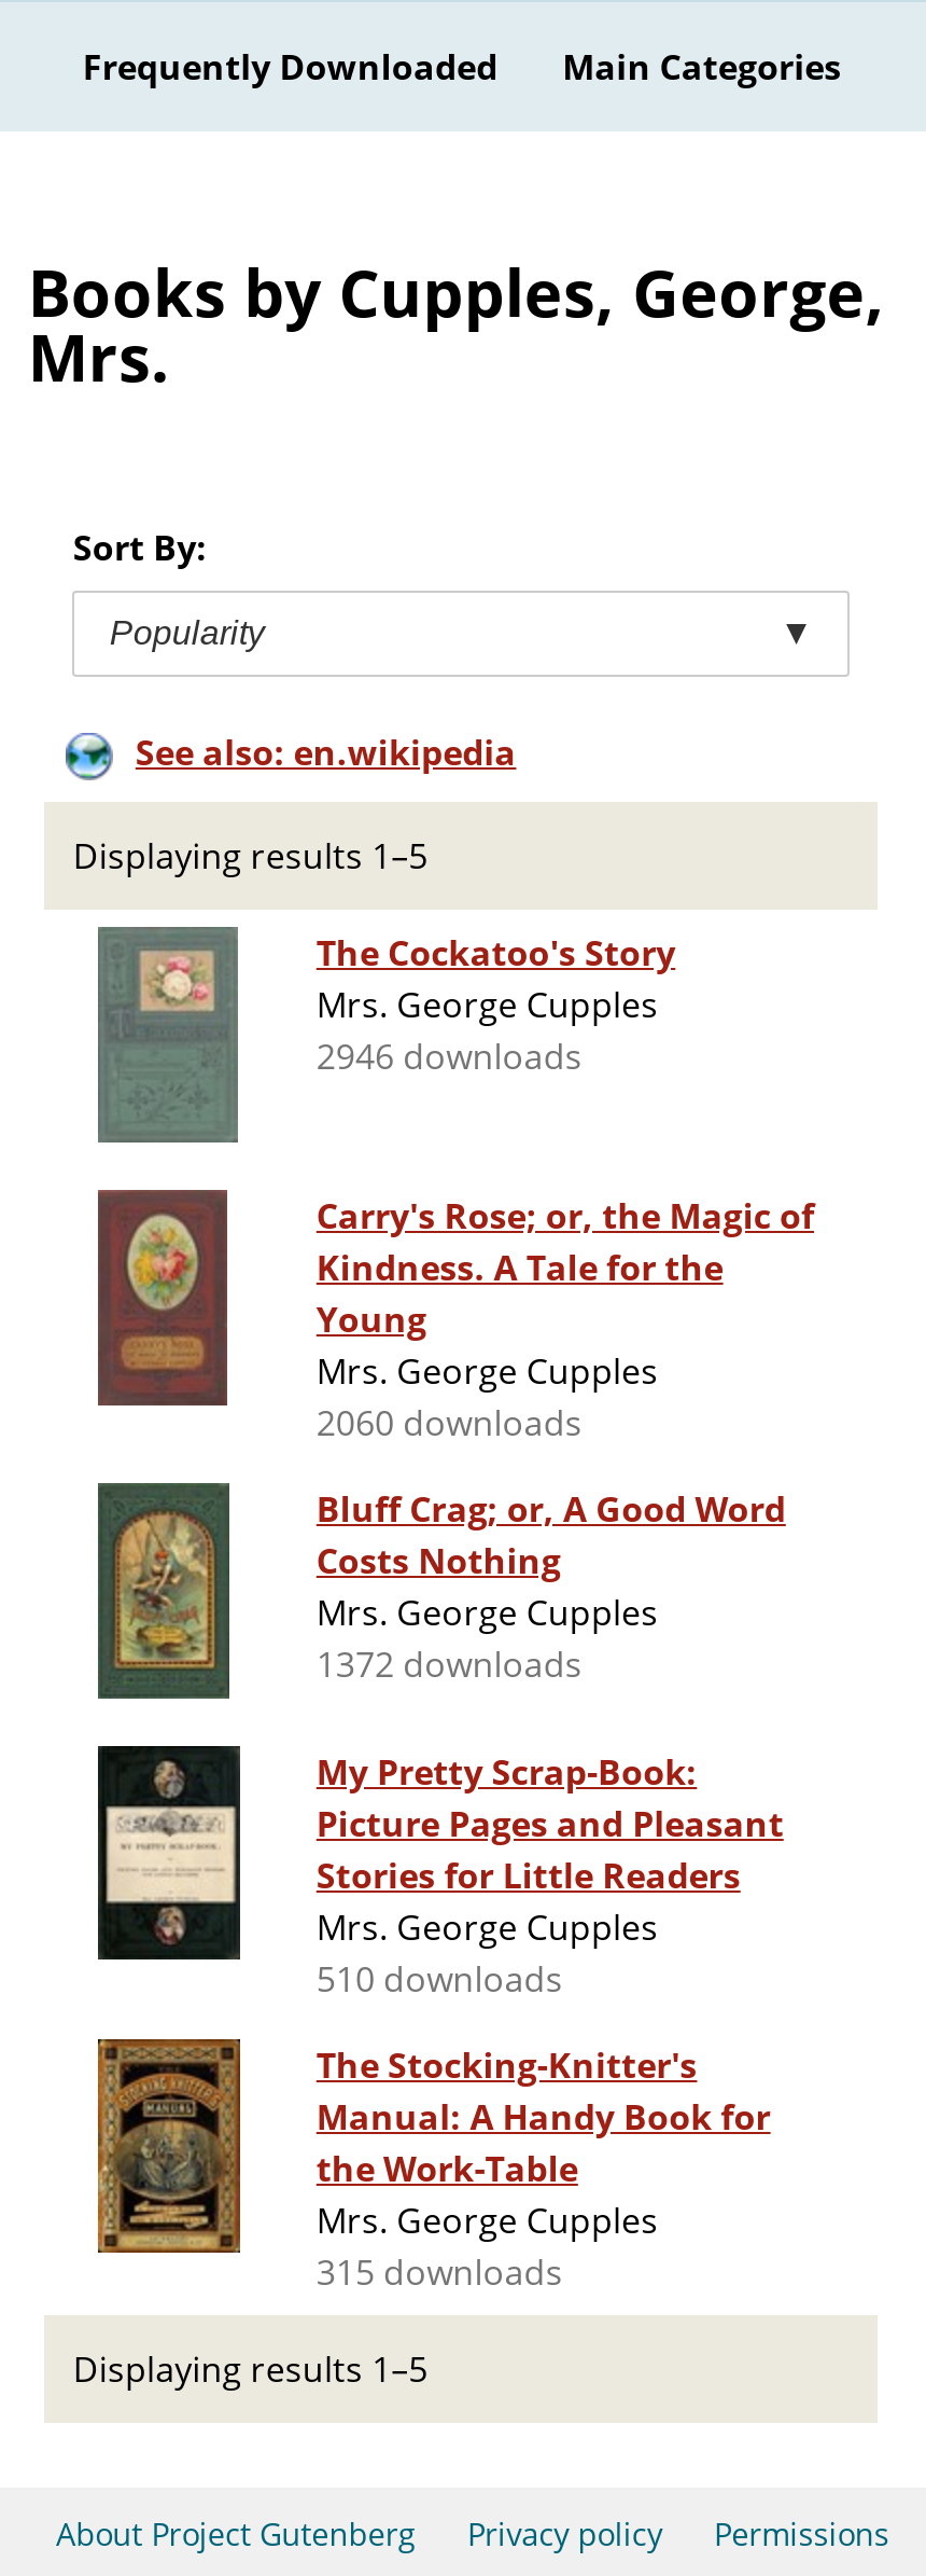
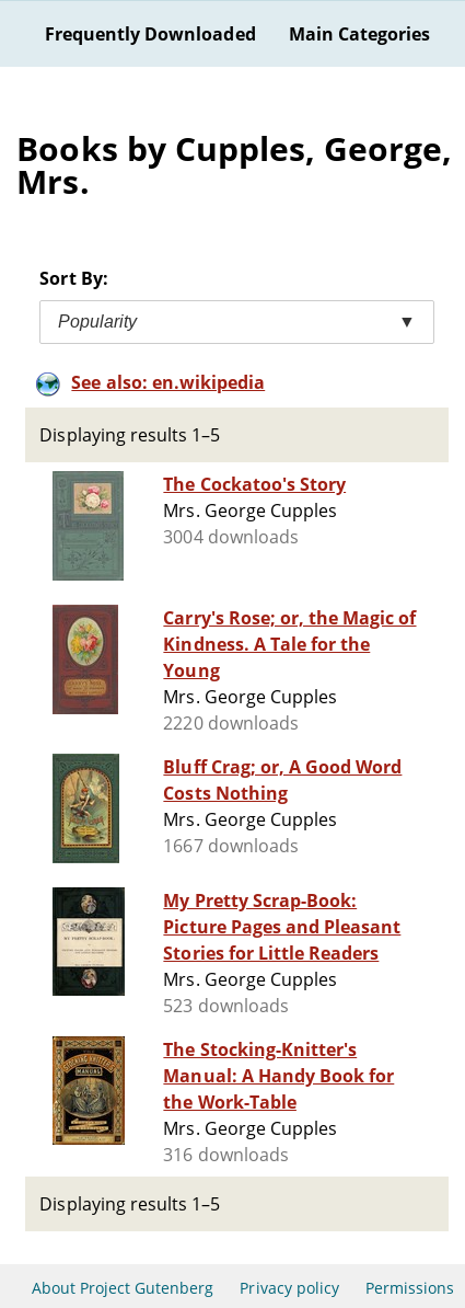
[316,1033,582,1080] 2946 downloads -> [163,525,299,549] 3004 downloads
[316,1399,582,1447] 2060 downloads -> [163,711,299,735] 2220 downloads
[316,1641,582,1688] 1372 downloads -> [163,834,299,858] 1667 downloads
[316,1956,563,2003] 510 downloads -> [163,994,289,1018] 523 downloads
[316,2249,563,2296] 315 downloads -> [163,1143,289,1167] 316 downloads

